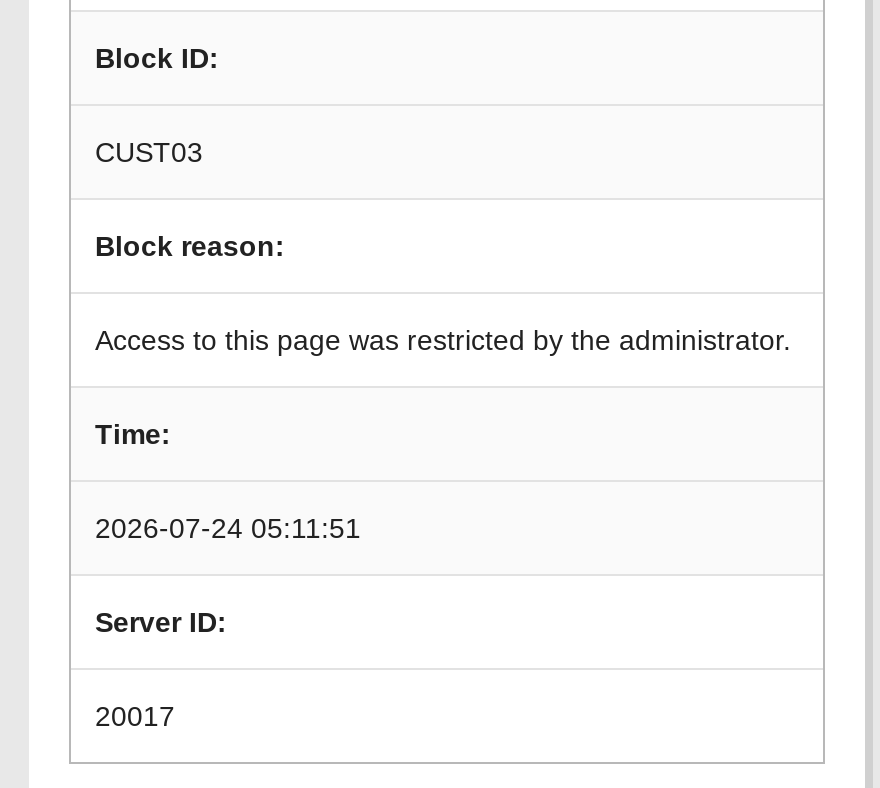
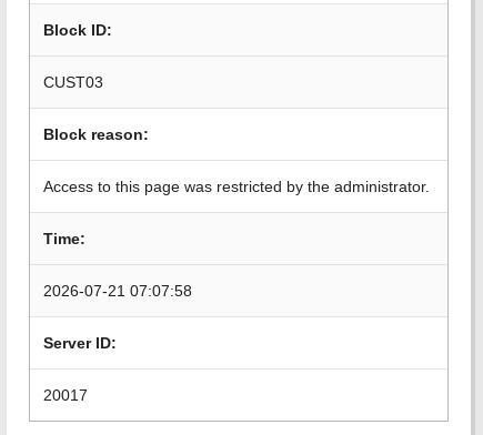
[95,512,361,544] 2026-07-24 05:11:51 -> [43,282,192,300] 2026-07-21 07:07:58

